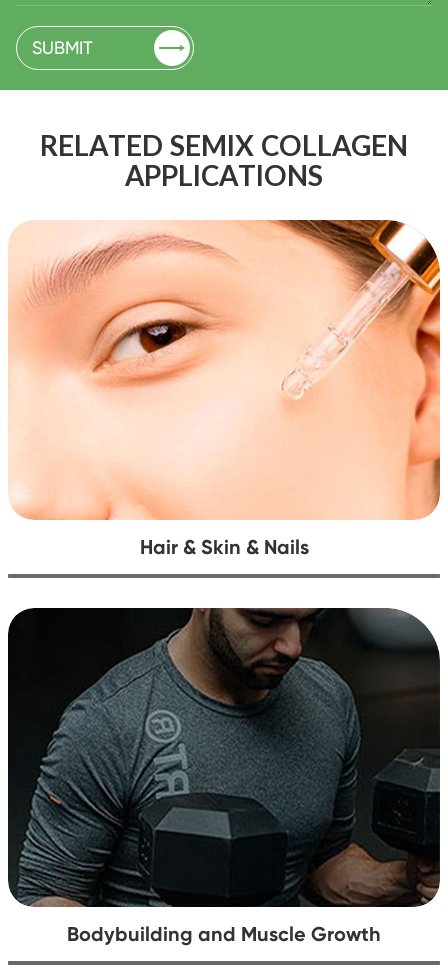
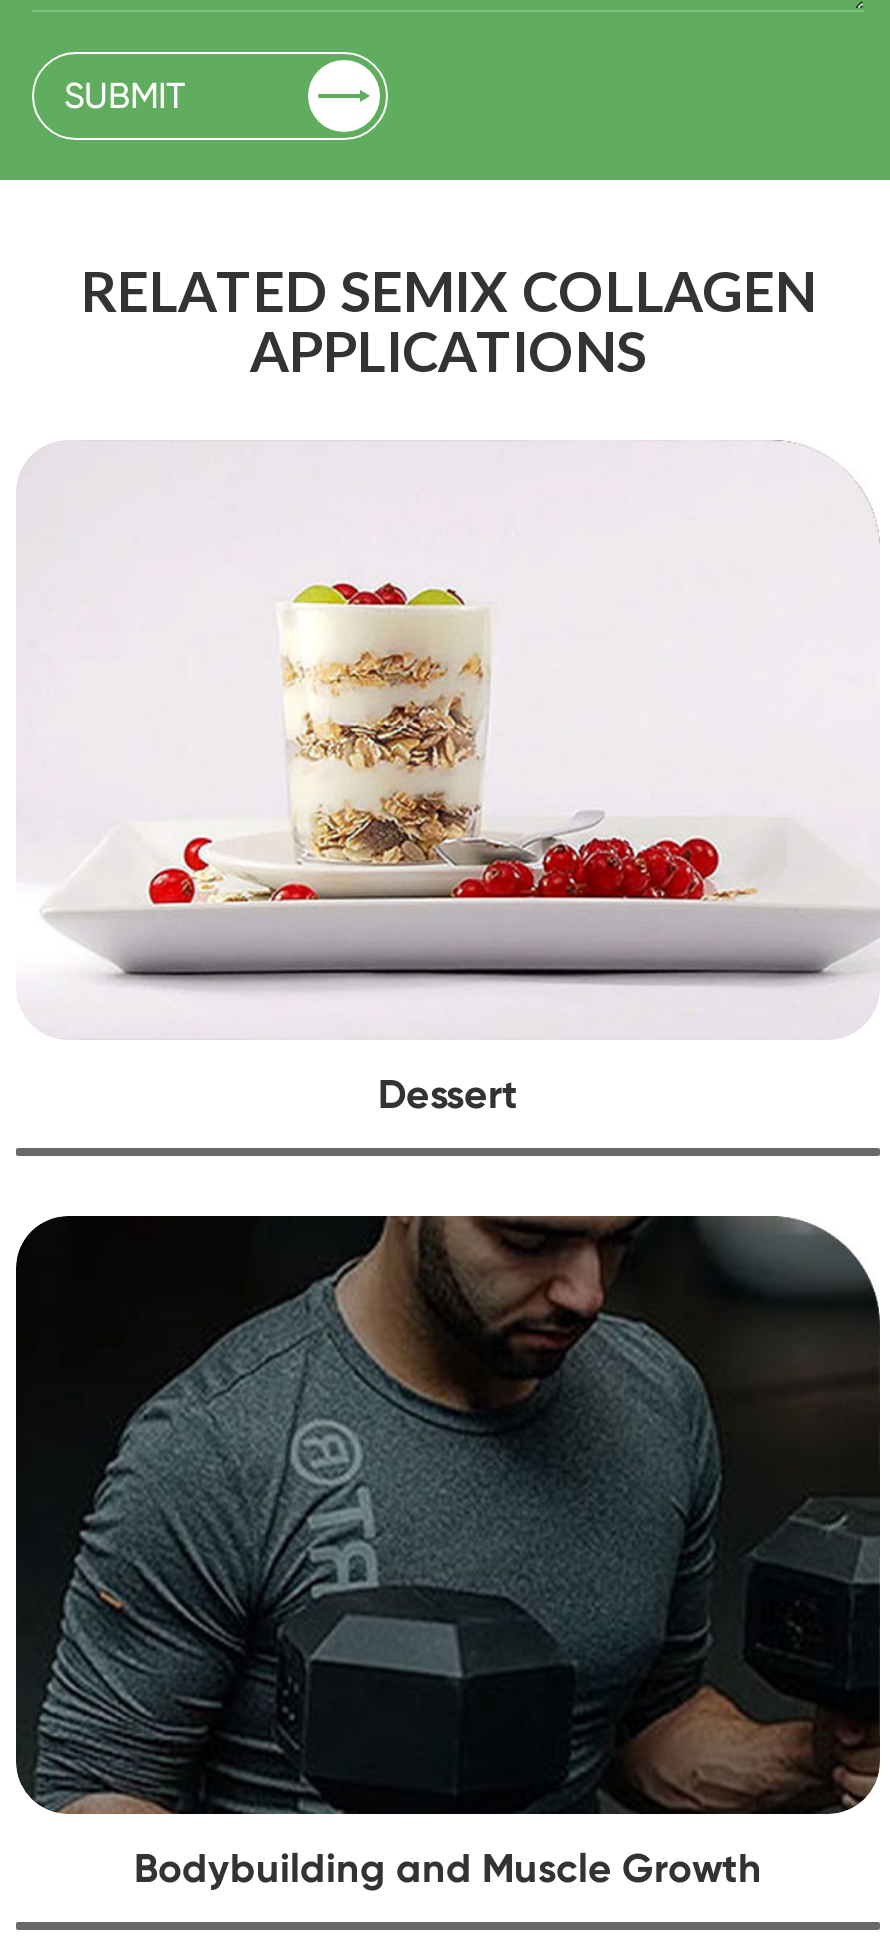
[8,219,441,558] [image] | Hair & Skin & Nails -> [18,440,880,1117] [image] | Dessert

